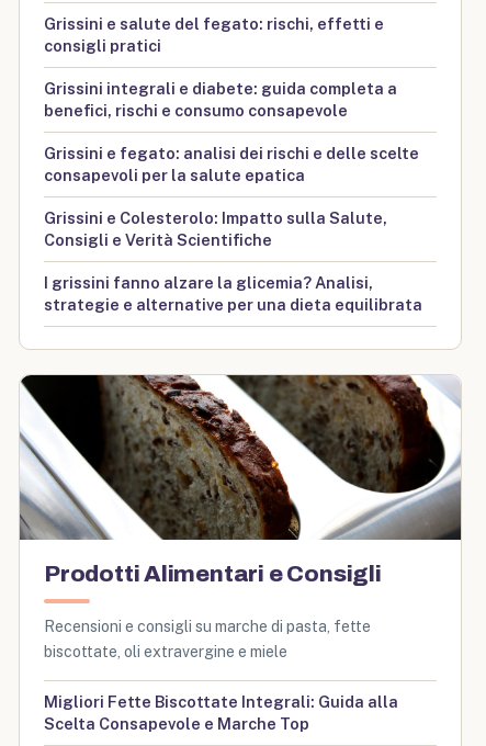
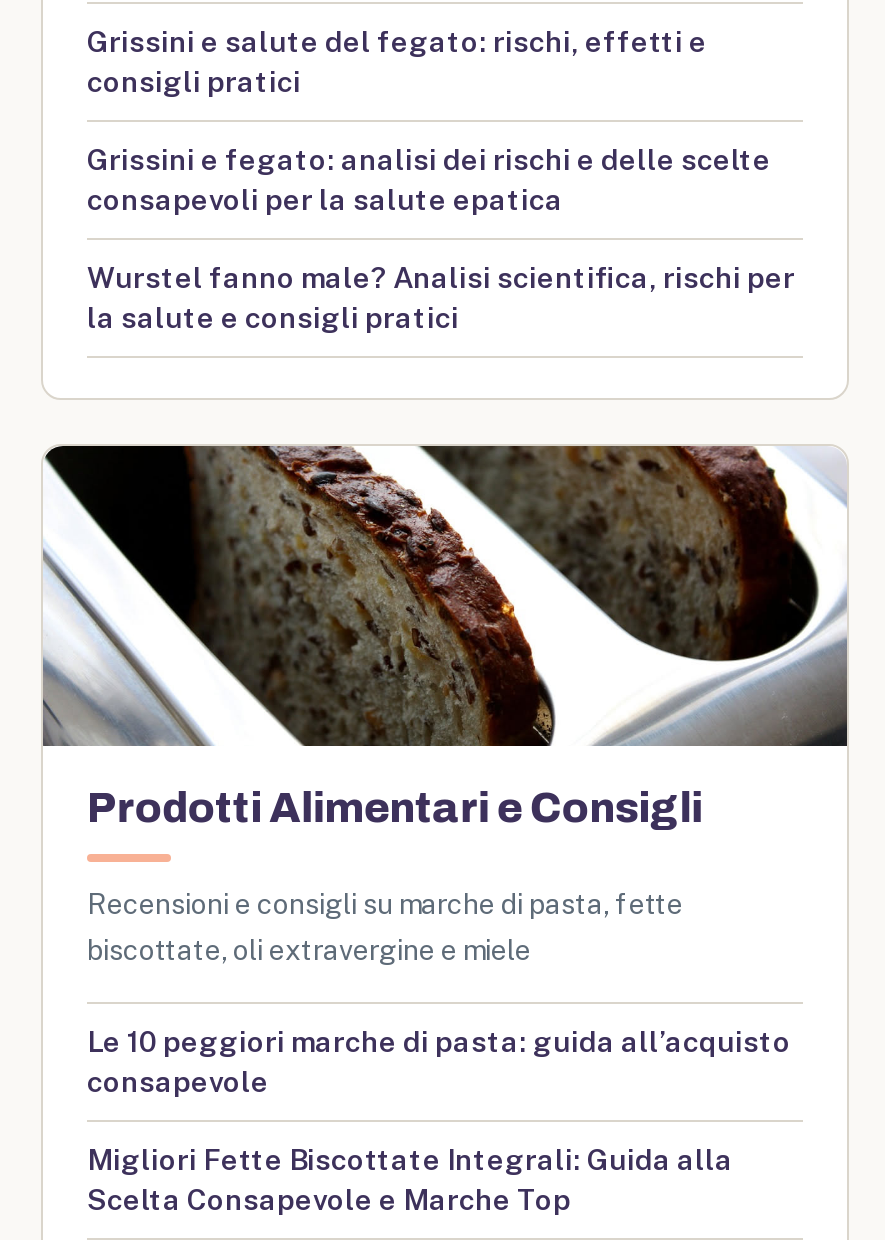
[44,79,397,120] Grissini integrali e diabete: guida completa a | benefici, rischi e consumo consapevole -> none
[44,208,422,314] Grissini e Colesterolo: Impatto sulla Salute, | Consigli e Verità Scientifiche | I grissini fanno alzare la glicemia? Analisi, | strategie e alternative per una dieta equilibrata -> [87,260,795,334] Wurstel fanno male? Analisi scientifica, rischi per | la salute e consigli pratici
moved [44,373,381,660] -> [87,442,702,966]: [image] | Prodotti Alimentari e Consigli | Recensioni e consigli su marche di pasta, fette | biscottate, oli extravergine e miele
none -> [87,1024,791,1098] Le 10 peggiori marche di pasta: guida all’acquisto | consapevole

